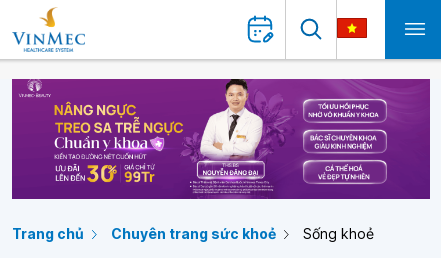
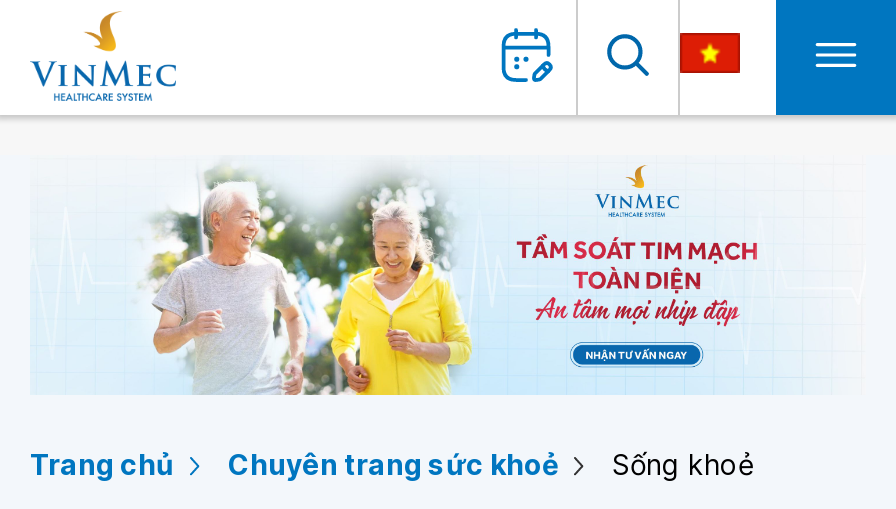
[11,78,431,200] [image] -> [30,155,866,397] [image]

